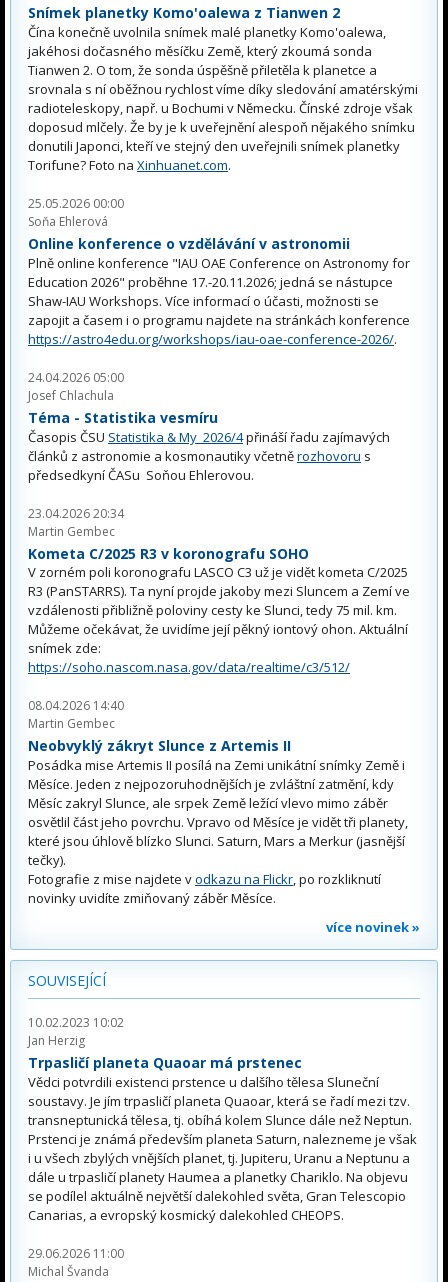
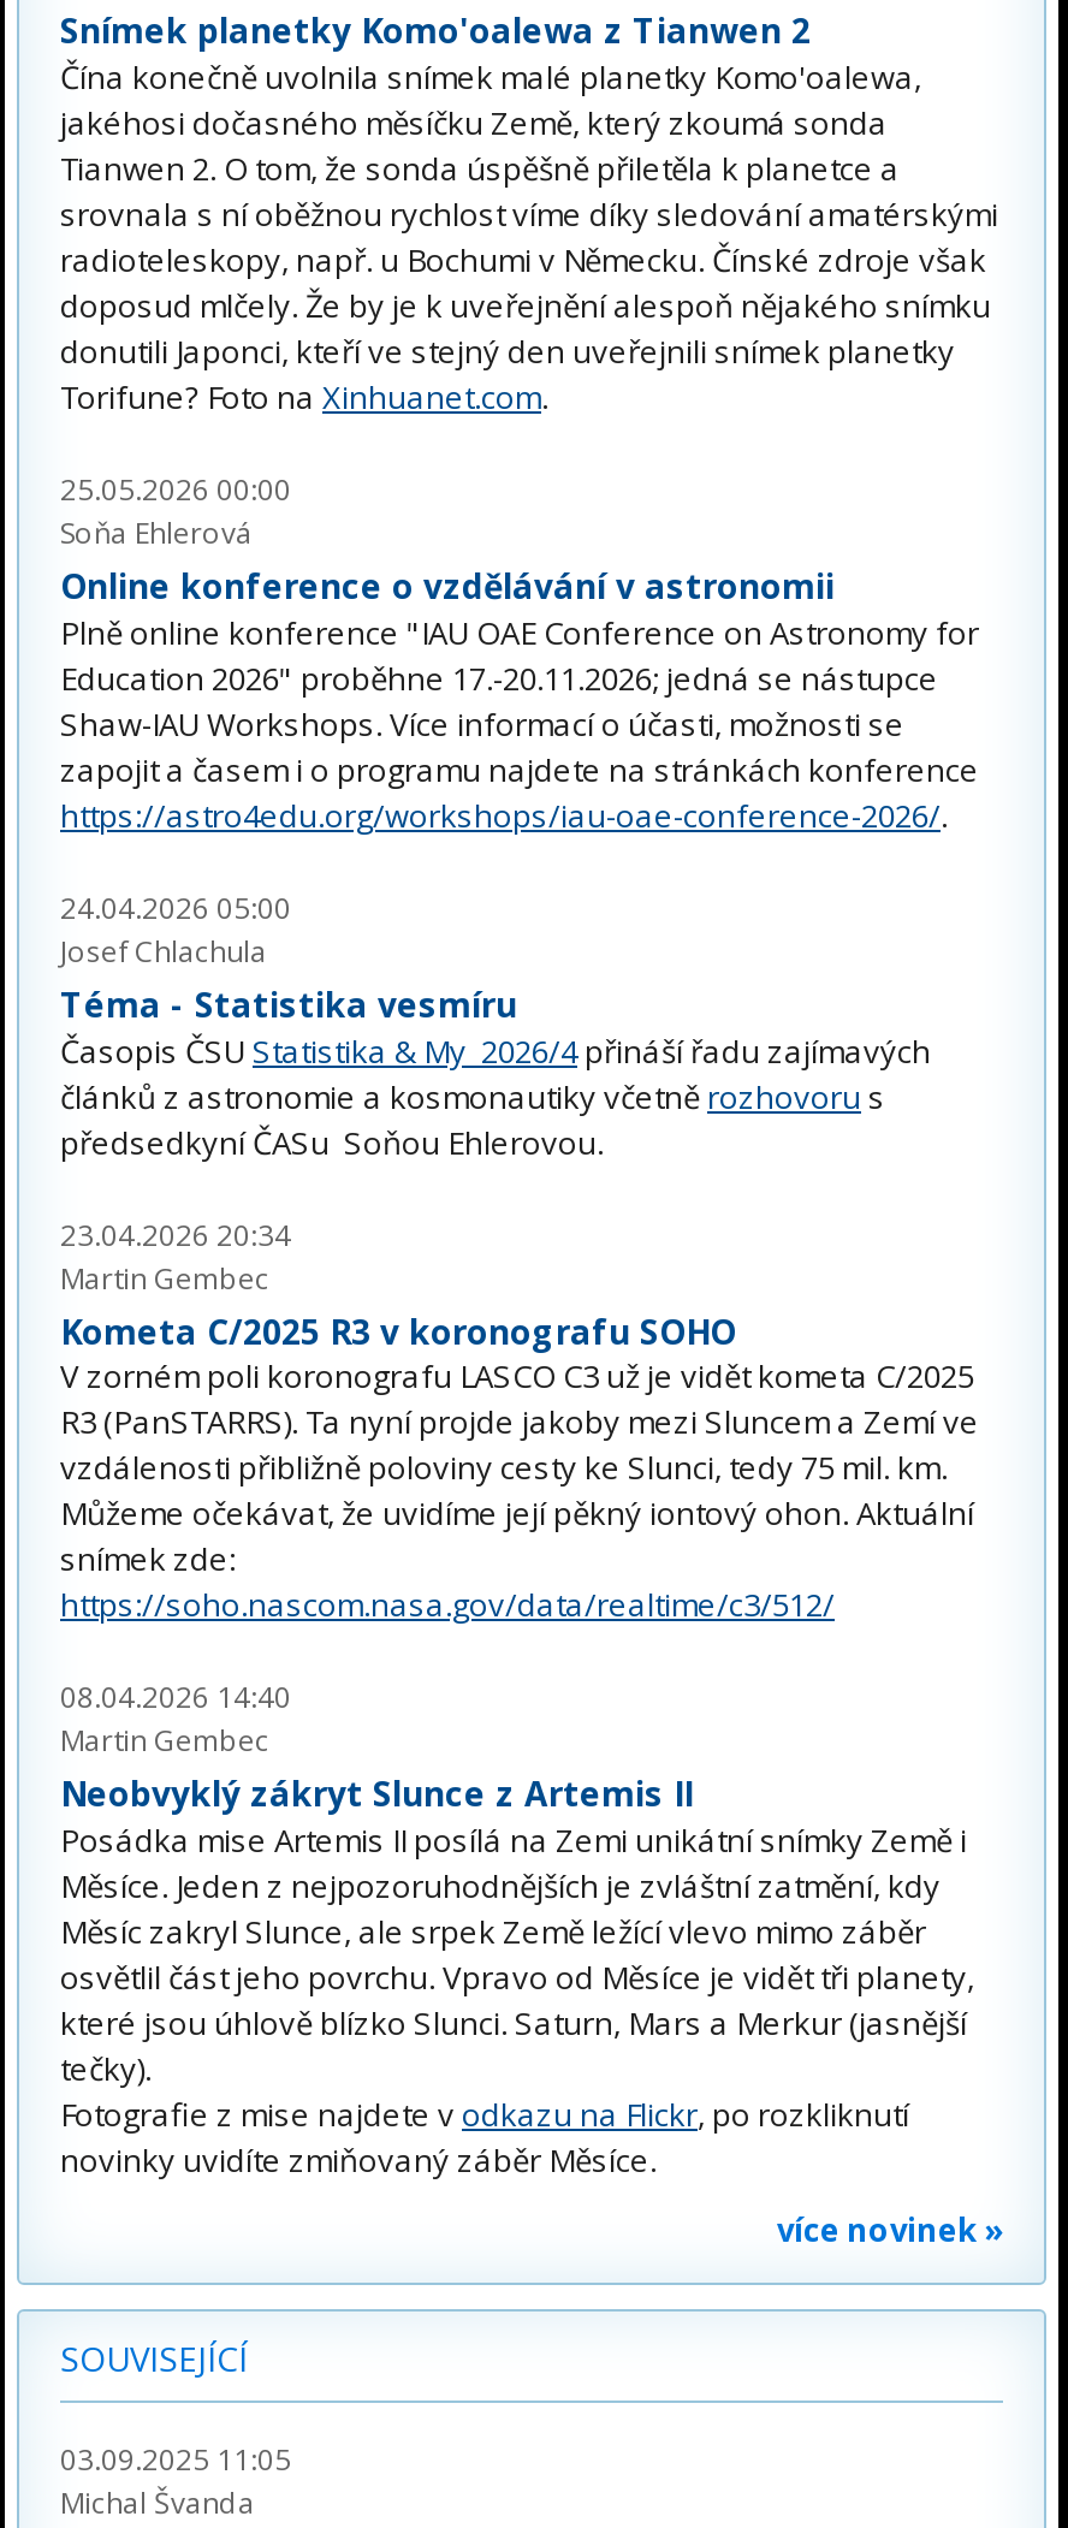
[28,1014,417,1262] 10.02.2023 10:02 | Jan Herzig | Trpasličí planeta Quaoar má prstenec | Vědci potvrdili existenci prstence u dalšího tělesa Sluneční | soustavy. Je jím trpasličí planeta Quaoar, která se řadí mezi tzv. | transneptunická tělesa, tj. obíhá kolem Slunce dále než Neptun. | Prstenci je známá především planeta Saturn, nalezneme je však | i u všech zbylých vnějších planet, tj. Jupiteru, Uranu a Neptunu a | dále u trpasličí planety Haumea a planetky Chariklo. Na objevu | se podílel aktuálně největší dalekohled světa, Gran Telescopio | Canarias, a evropský kosmický dalekohled CHEOPS. | 29.06.2026 11:00 -> [60,2439,291,2480] 03.09.2025 11:05

